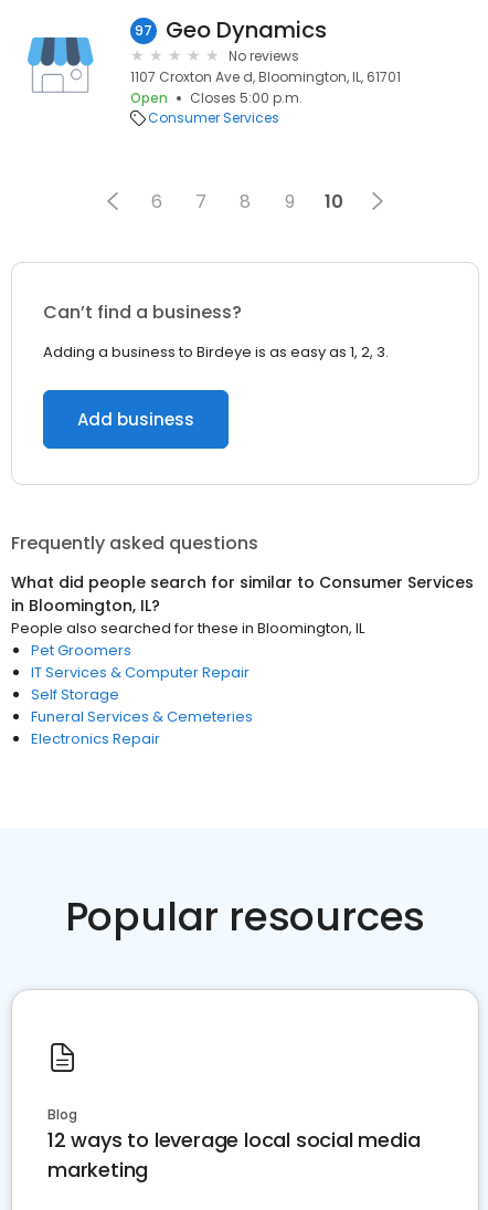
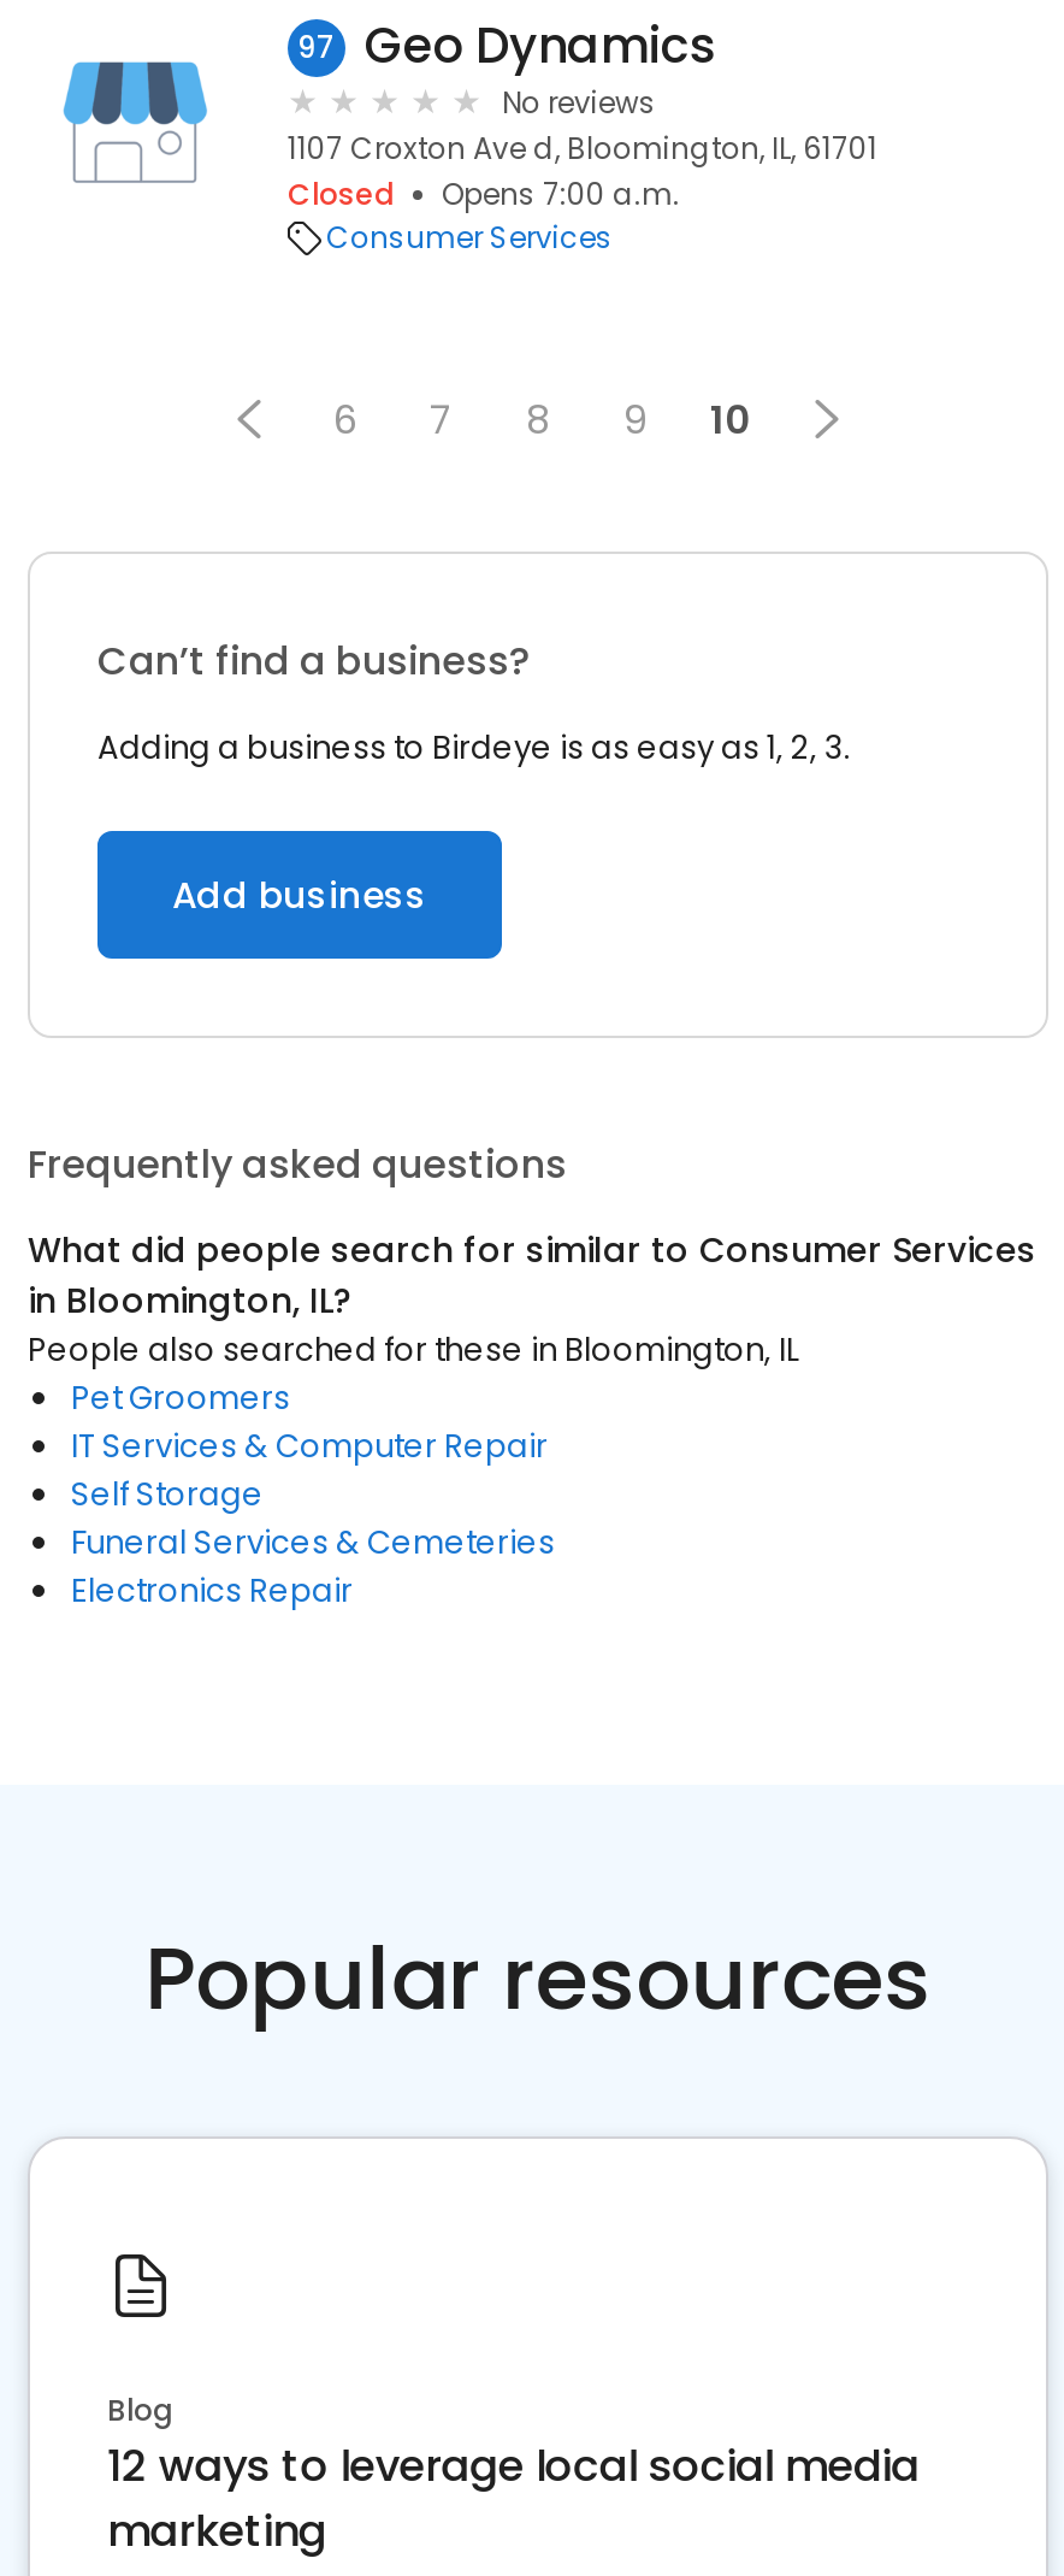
[130,88,303,107] Open | Closes 5:00 p.m. -> [288,173,680,214] Closed | Opens 7:00 a.m.

